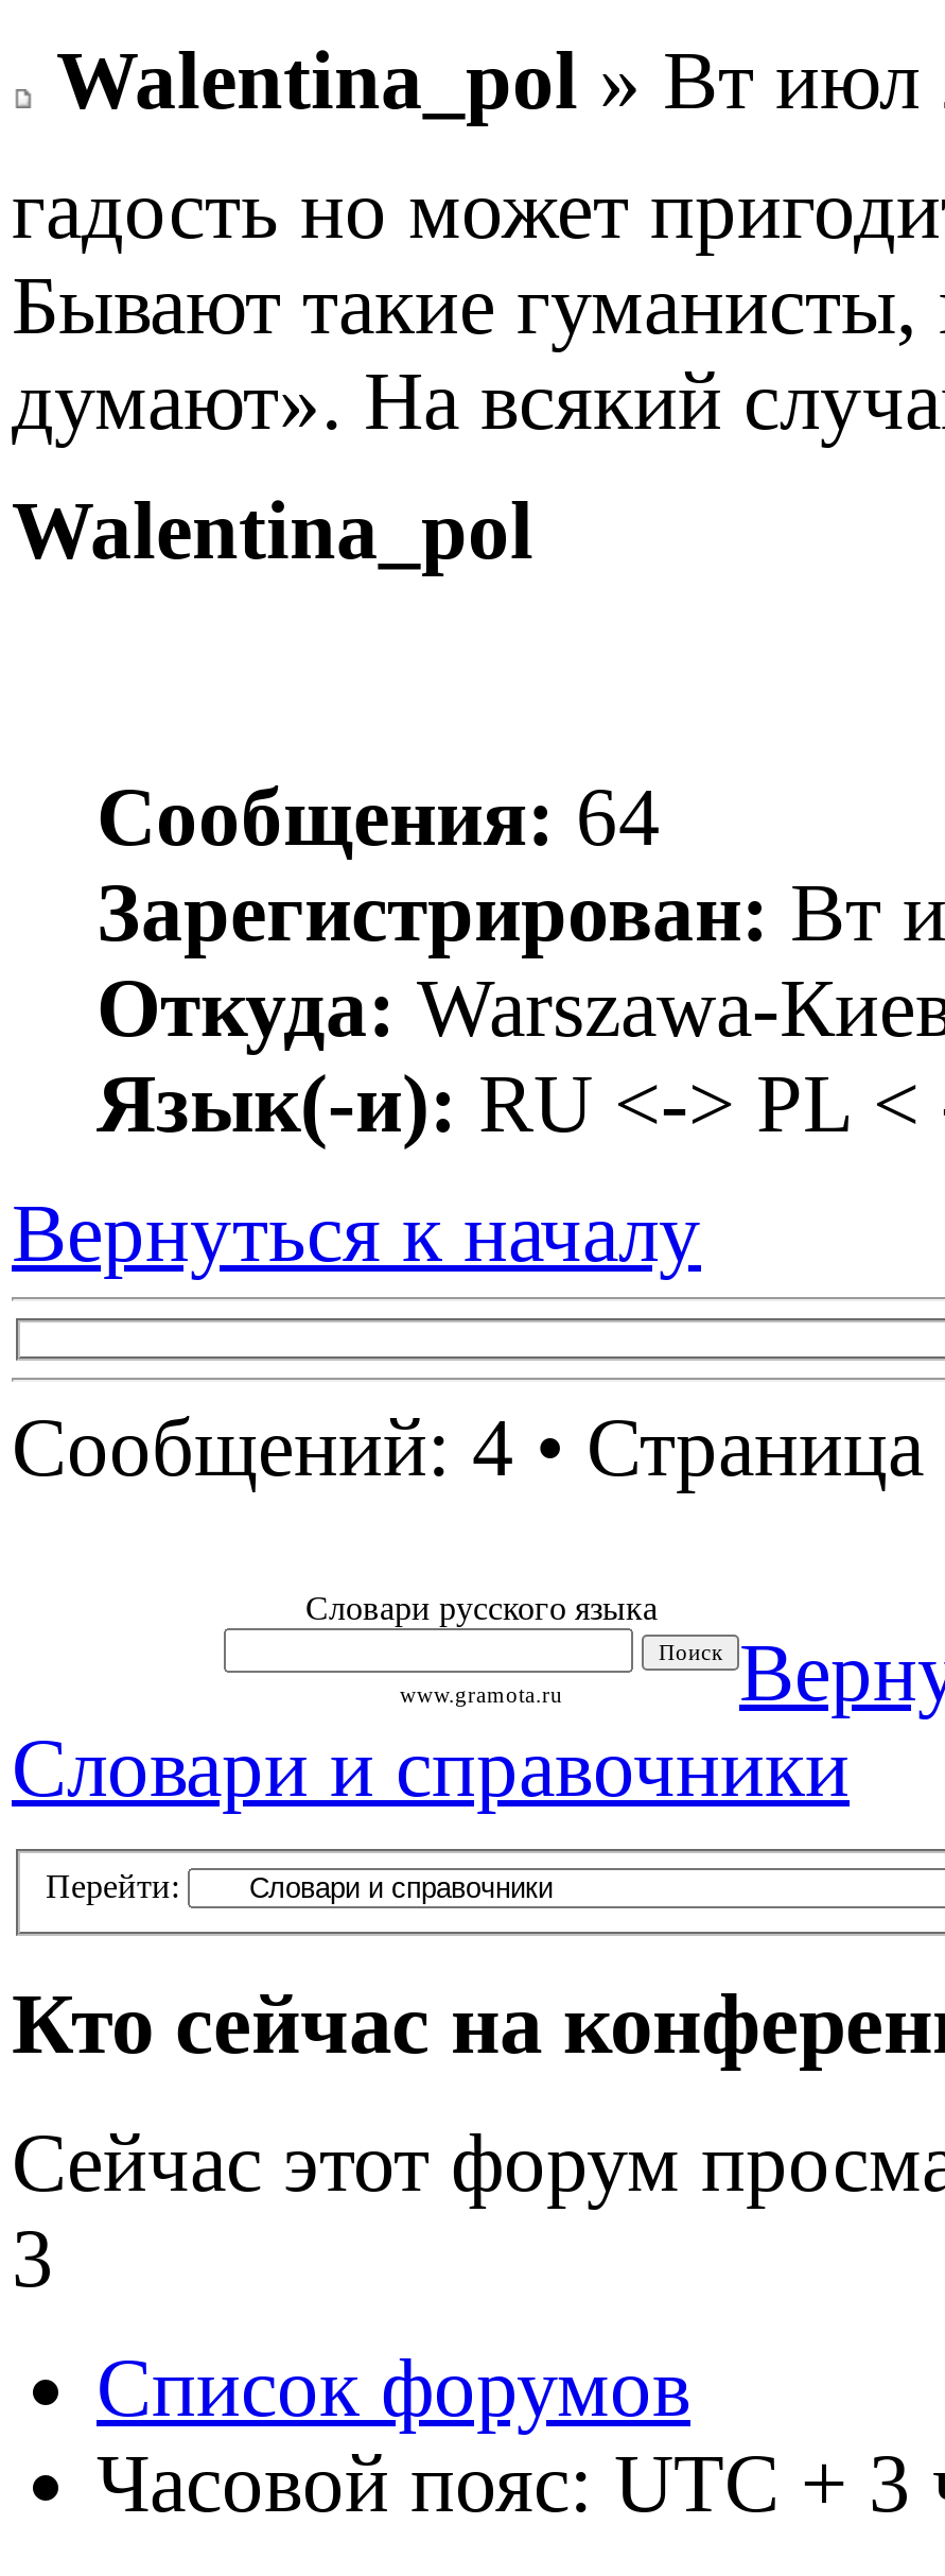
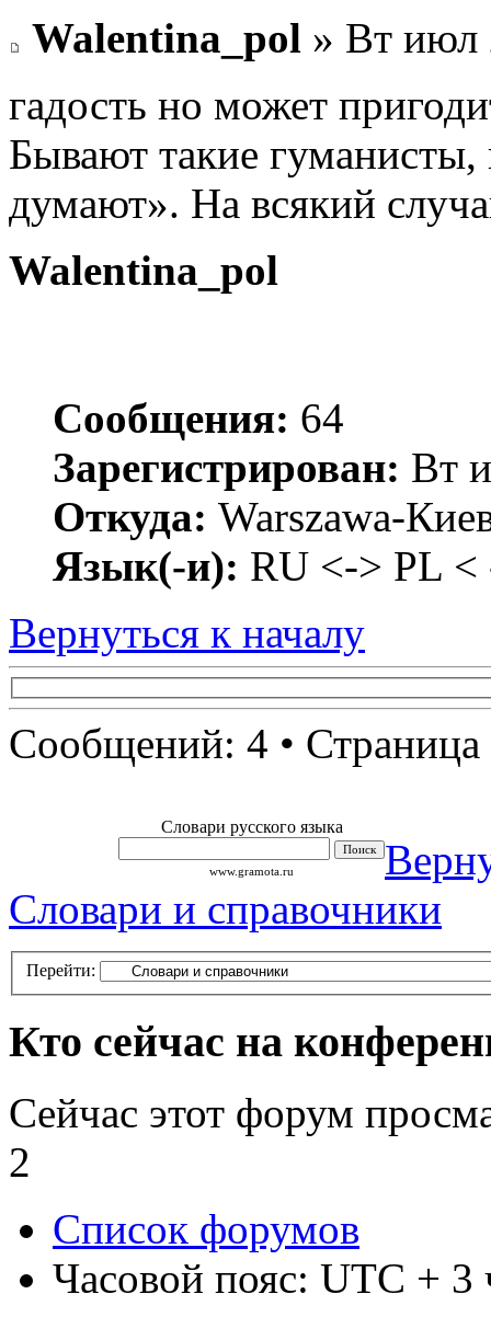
[12,2212,54,2303] 3 -> [9,1138,31,1186] 2

